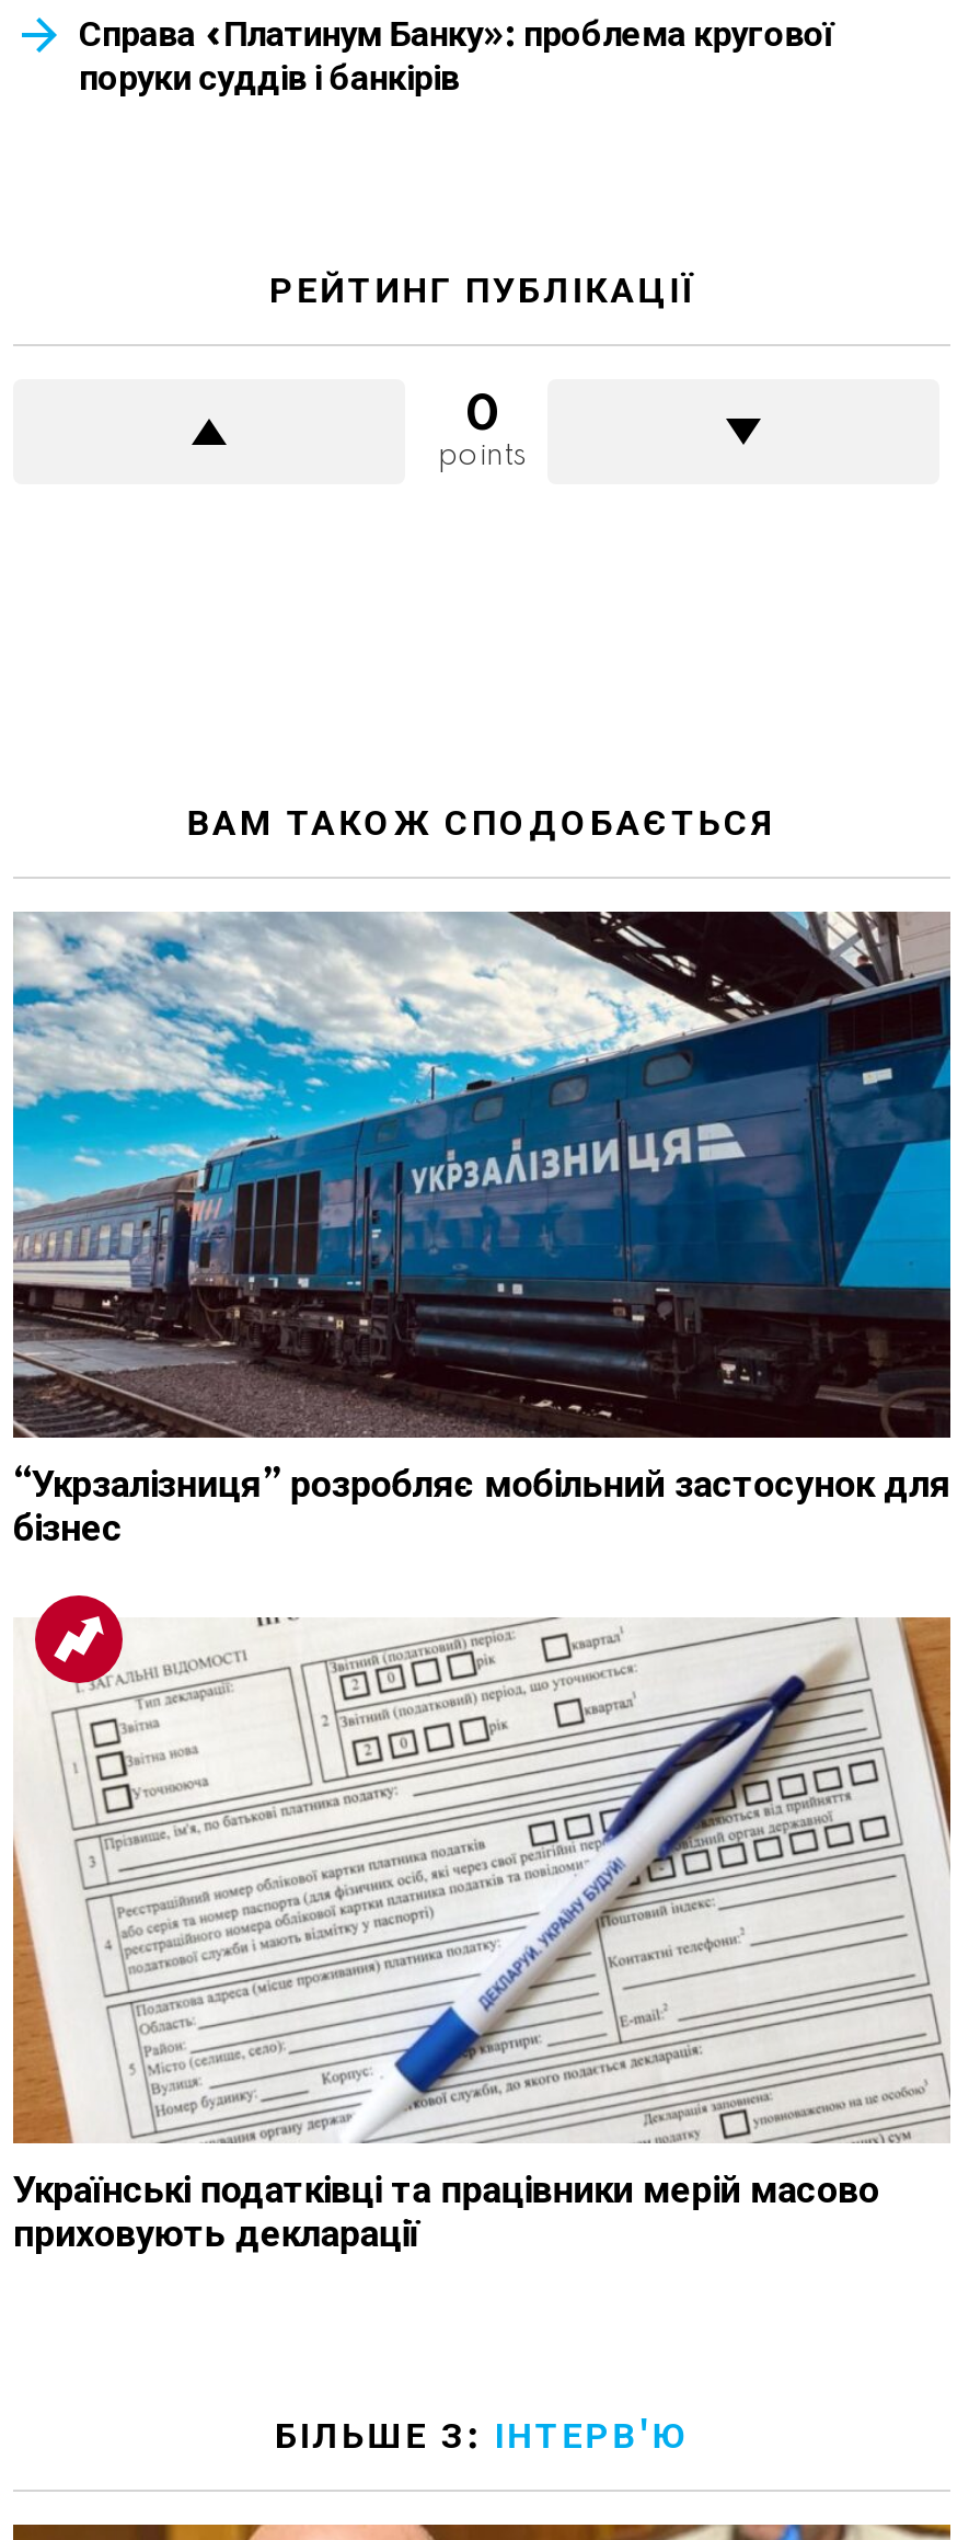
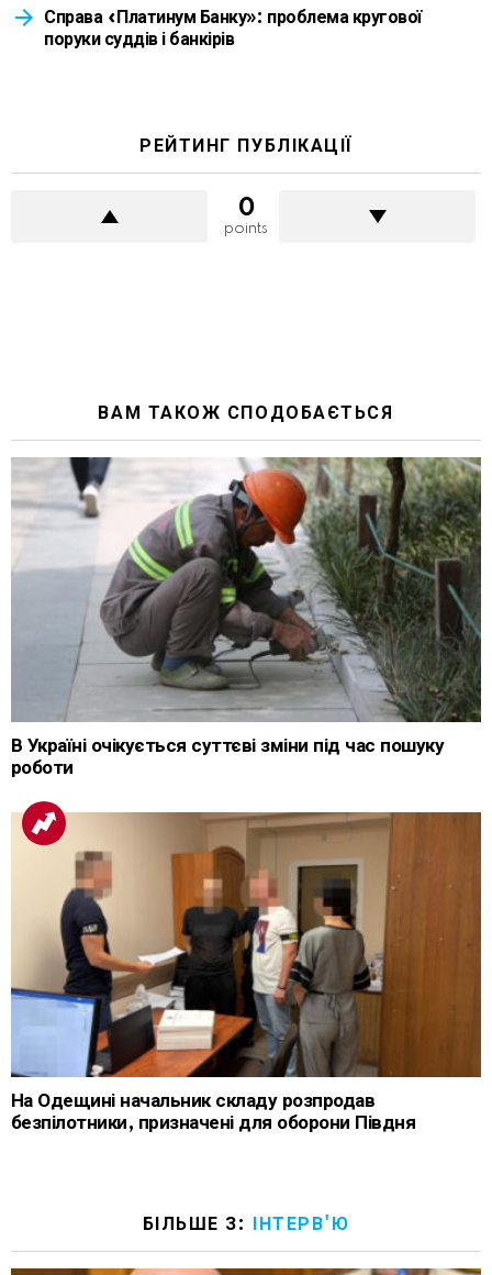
[11,909,953,1549] [image] | “Укрзалізниця” розробляє мобільний застосунок для | бізнес -> [11,456,482,778] [image] | В Україні очікується суттєві зміни під час пошуку | роботи
[11,1617,950,2256] [image] | Українські податківці та працівники мерій масово | приховують декларації -> [10,811,482,1133] [image] | На Одещині начальник складу розпродав | безпілотники, призначені для оборони Півдня

